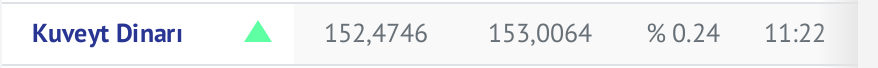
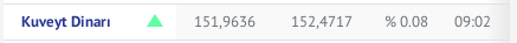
[324,16,428,50] 152,4746 -> [194,12,256,31] 151,9636
[488,16,592,50] 153,0064 -> [291,12,353,31] 152,4717
[646,16,720,50] % 0.24 -> [384,12,428,31] % 0.08
[764,16,826,50] 11:22 -> [454,12,491,31] 09:02

